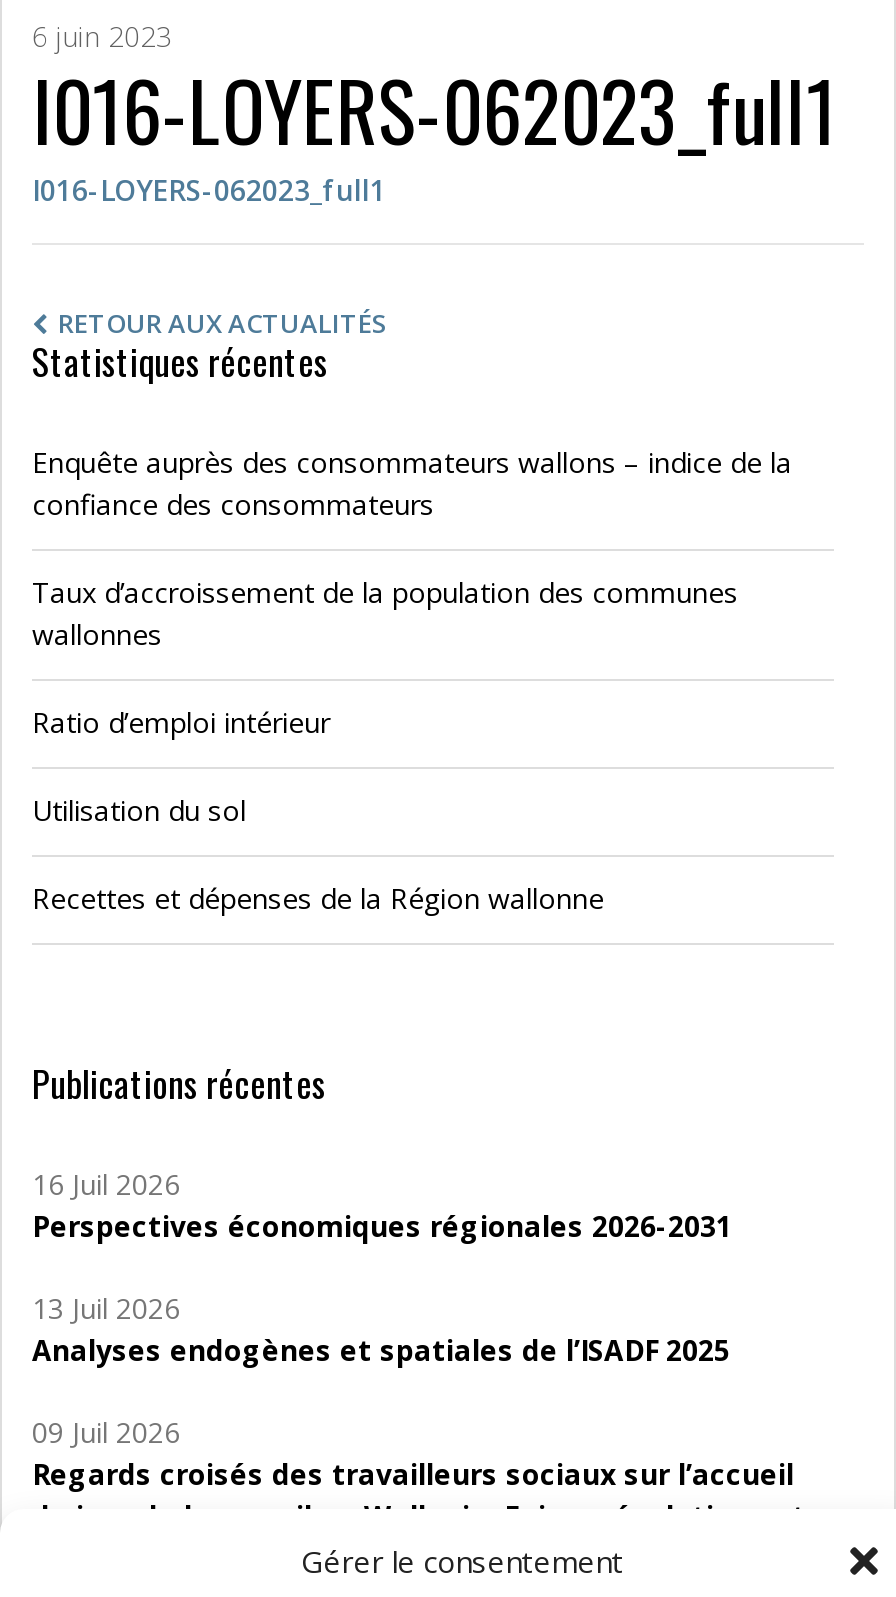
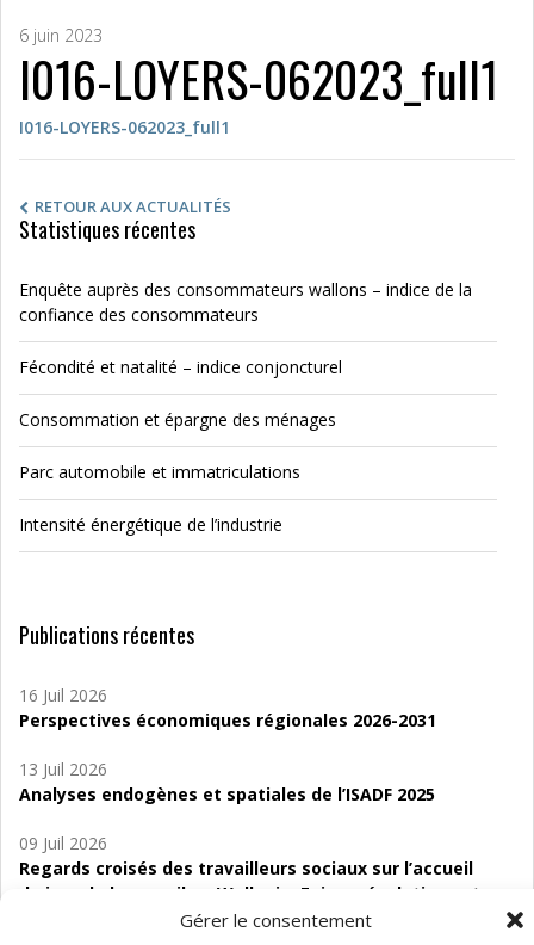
[32,573,738,653] Taux d’accroissement de la population des communes | wallonnes -> [19,356,342,378] Fécondité et natalité – indice conjoncturel
[32,703,330,741] Ratio d’emploi intérieur -> [19,408,336,431] Consommation et épargne des ménages
[32,791,246,829] Utilisation du sol -> [19,461,300,483] Parc automobile et immatriculations
[32,879,604,917] Recettes et dépenses de la Région wallonne -> [19,513,282,536] Intensité énergétique de l’industrie

